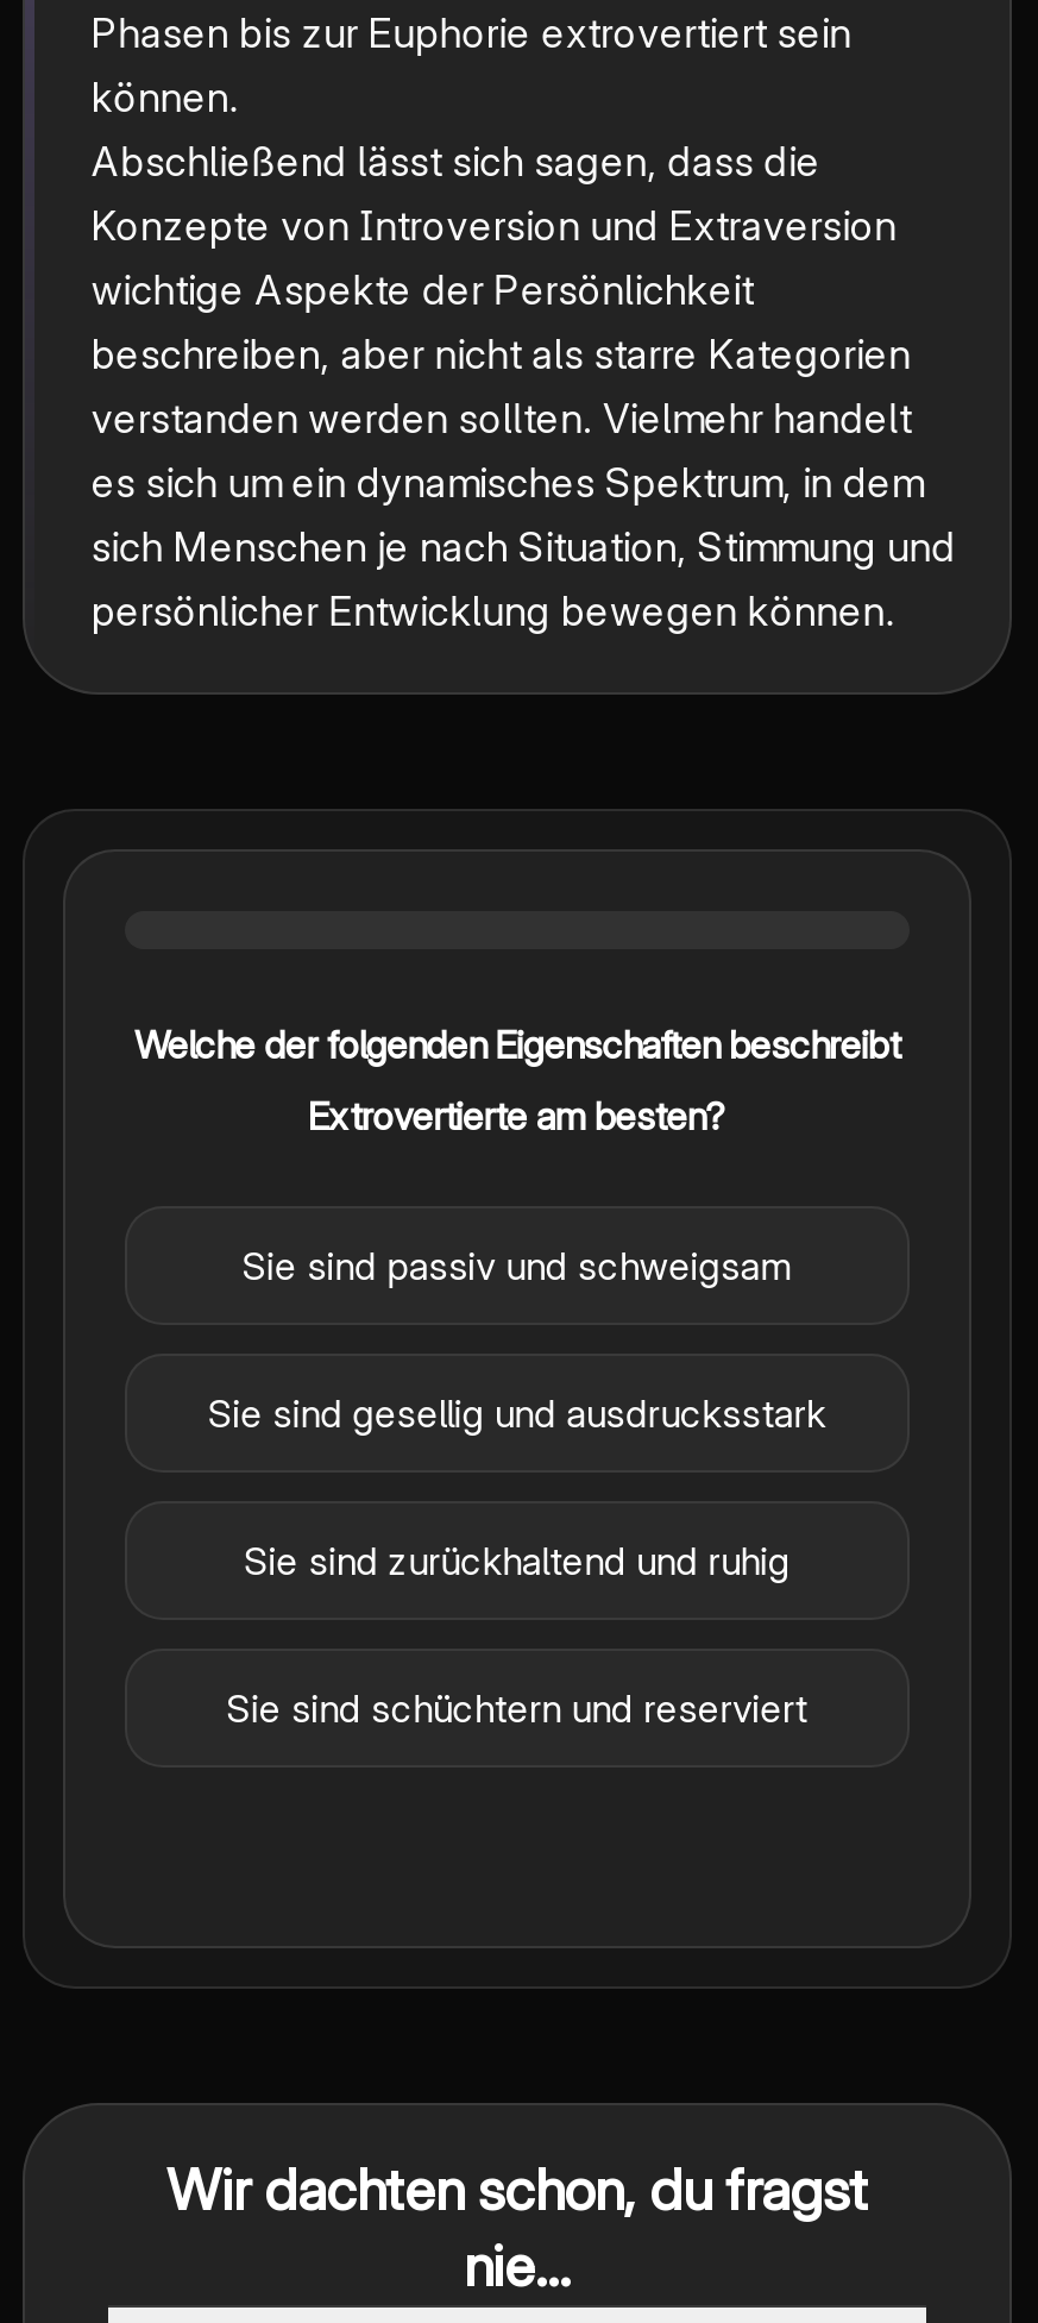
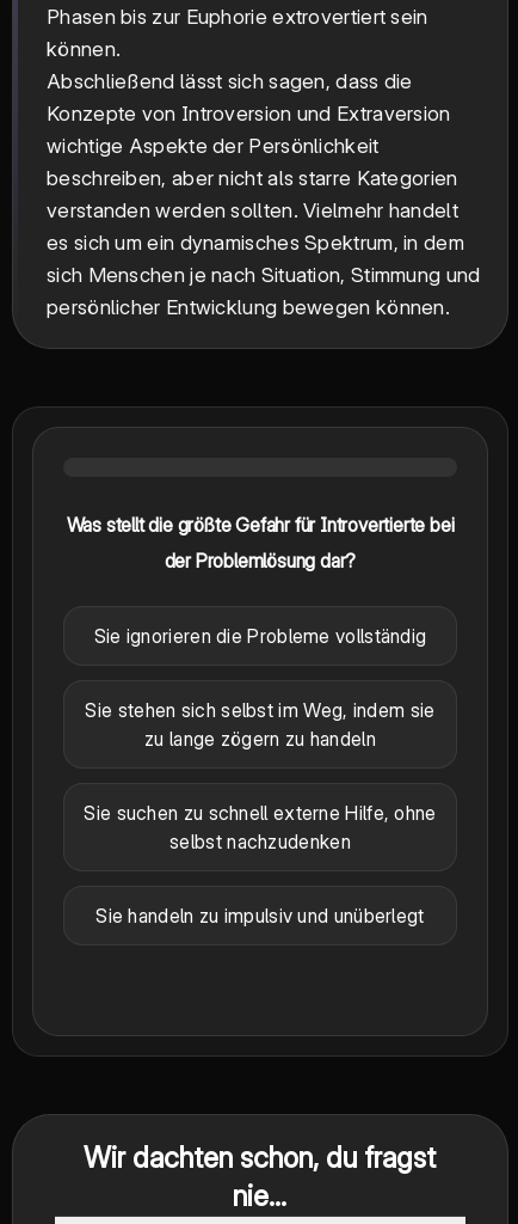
[134,1022,900,1069] Welche der folgenden Eigenschaften beschreibt -> [66,513,454,537] Was stellt die größte Gefahr für Introvertierte bei
[308,1093,726,1140] Extrovertierte am besten? -> [164,549,356,573] der Problemlösung dar?
[243,1243,792,1290] Sie sind passiv und schweigsam -> [94,624,426,648] Sie ignorieren die Probleme vollständig
[208,1390,826,1438] Sie sind gesellig und ausdrucksstark -> [85,699,435,751] Sie stehen sich selbst im Weg, indem sie | zu lange zögern zu handeln
[244,1538,790,1585] Sie sind zurückhaltend und ruhig -> [84,801,436,854] Sie suchen zu schnell externe Hilfe, ohne | selbst nachzudenken
[227,1685,808,1733] Sie sind schüchtern und reserviert -> [96,904,425,928] Sie handeln zu impulsiv und unüberlegt

